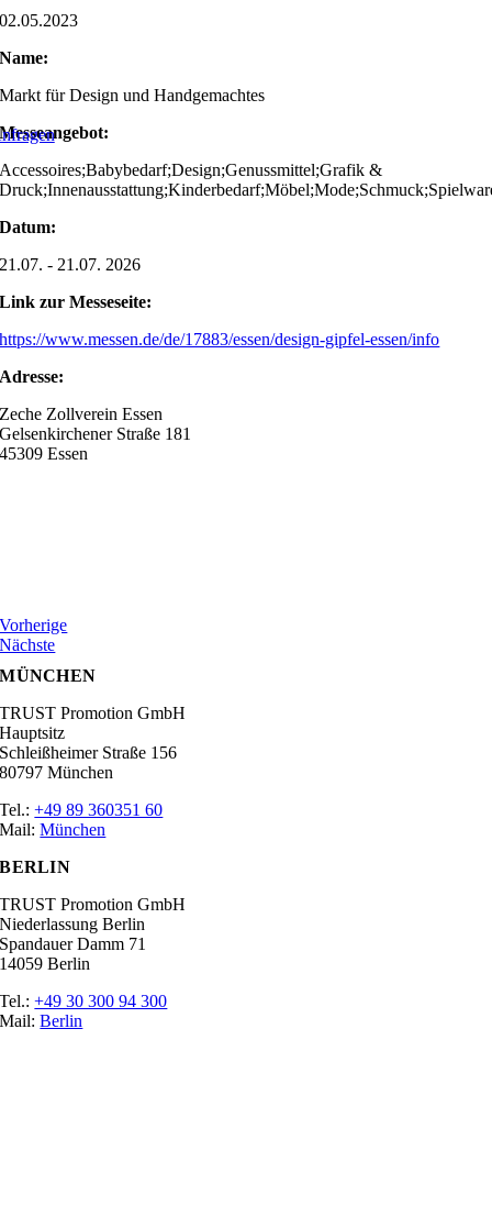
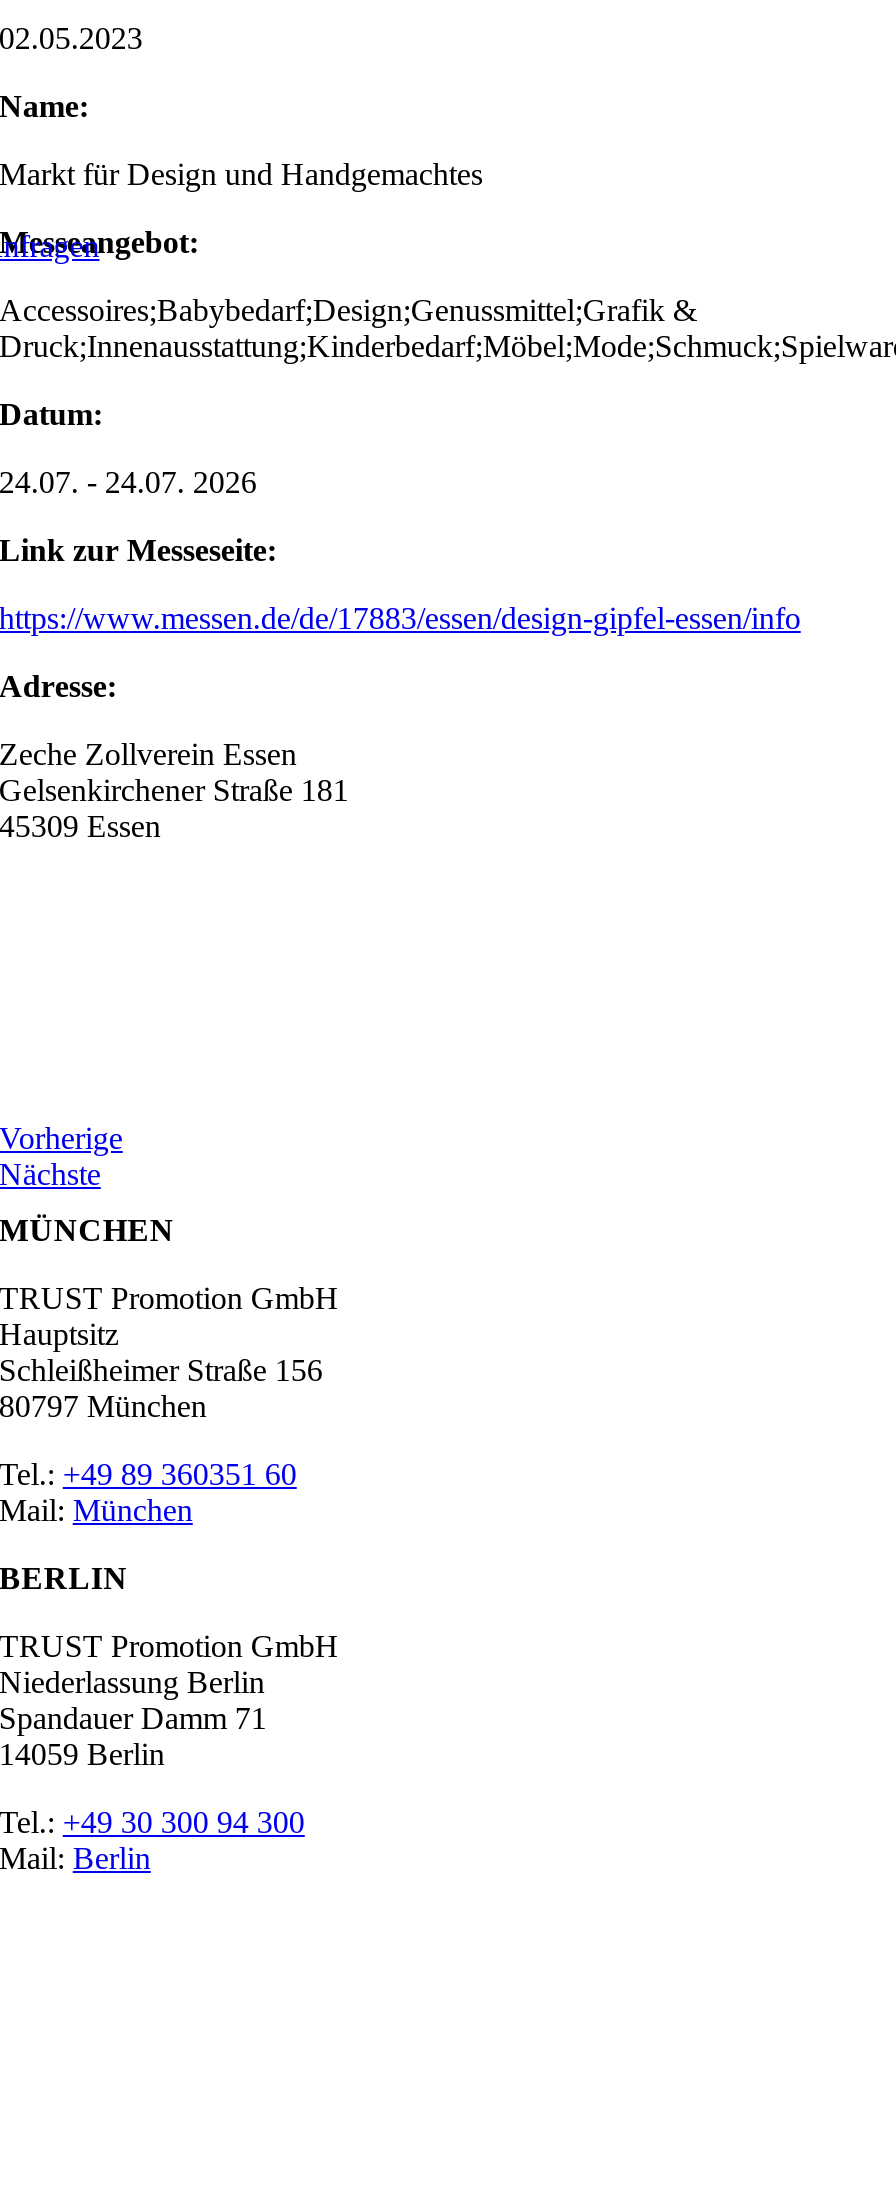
[0,255,141,274] 21.07. - 21.07. 2026 -> [0,465,257,499] 24.07. - 24.07. 2026

